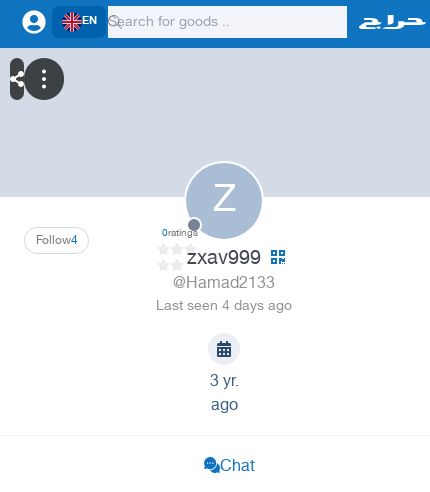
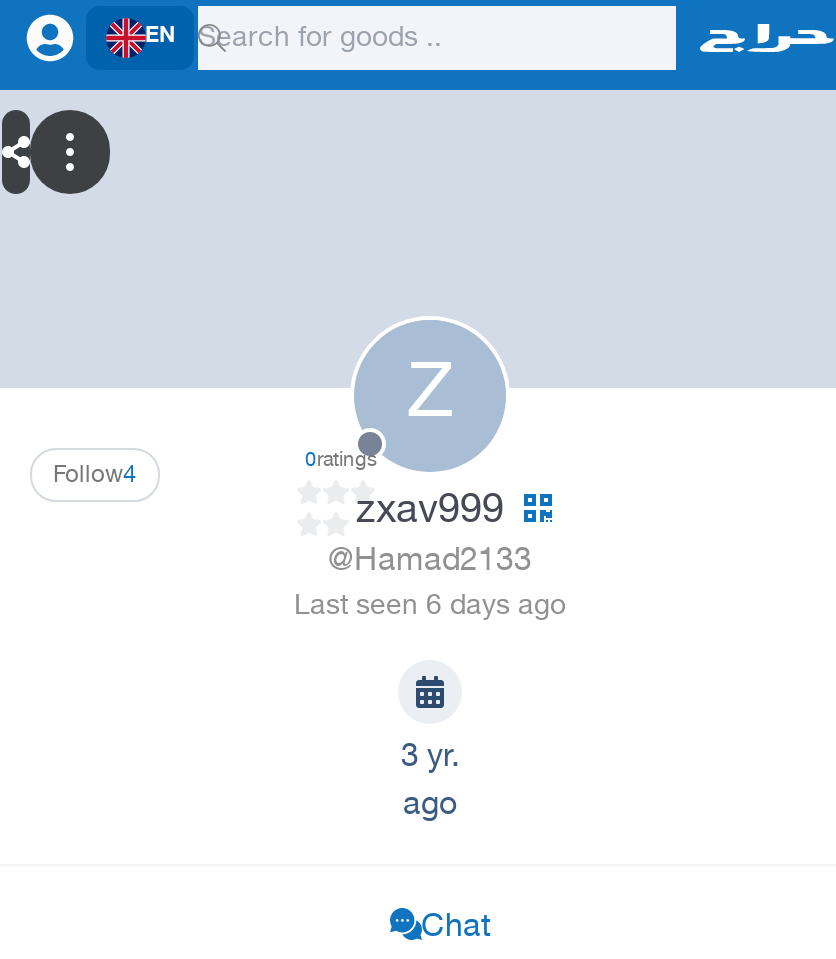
[156,298,292,315] Last seen 4 days ago -> [294,591,566,625] Last seen 6 days ago

